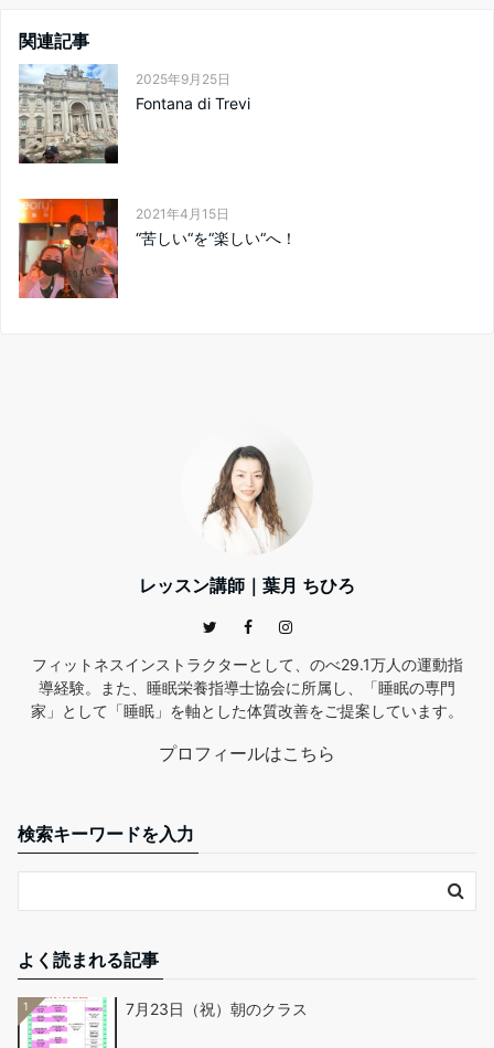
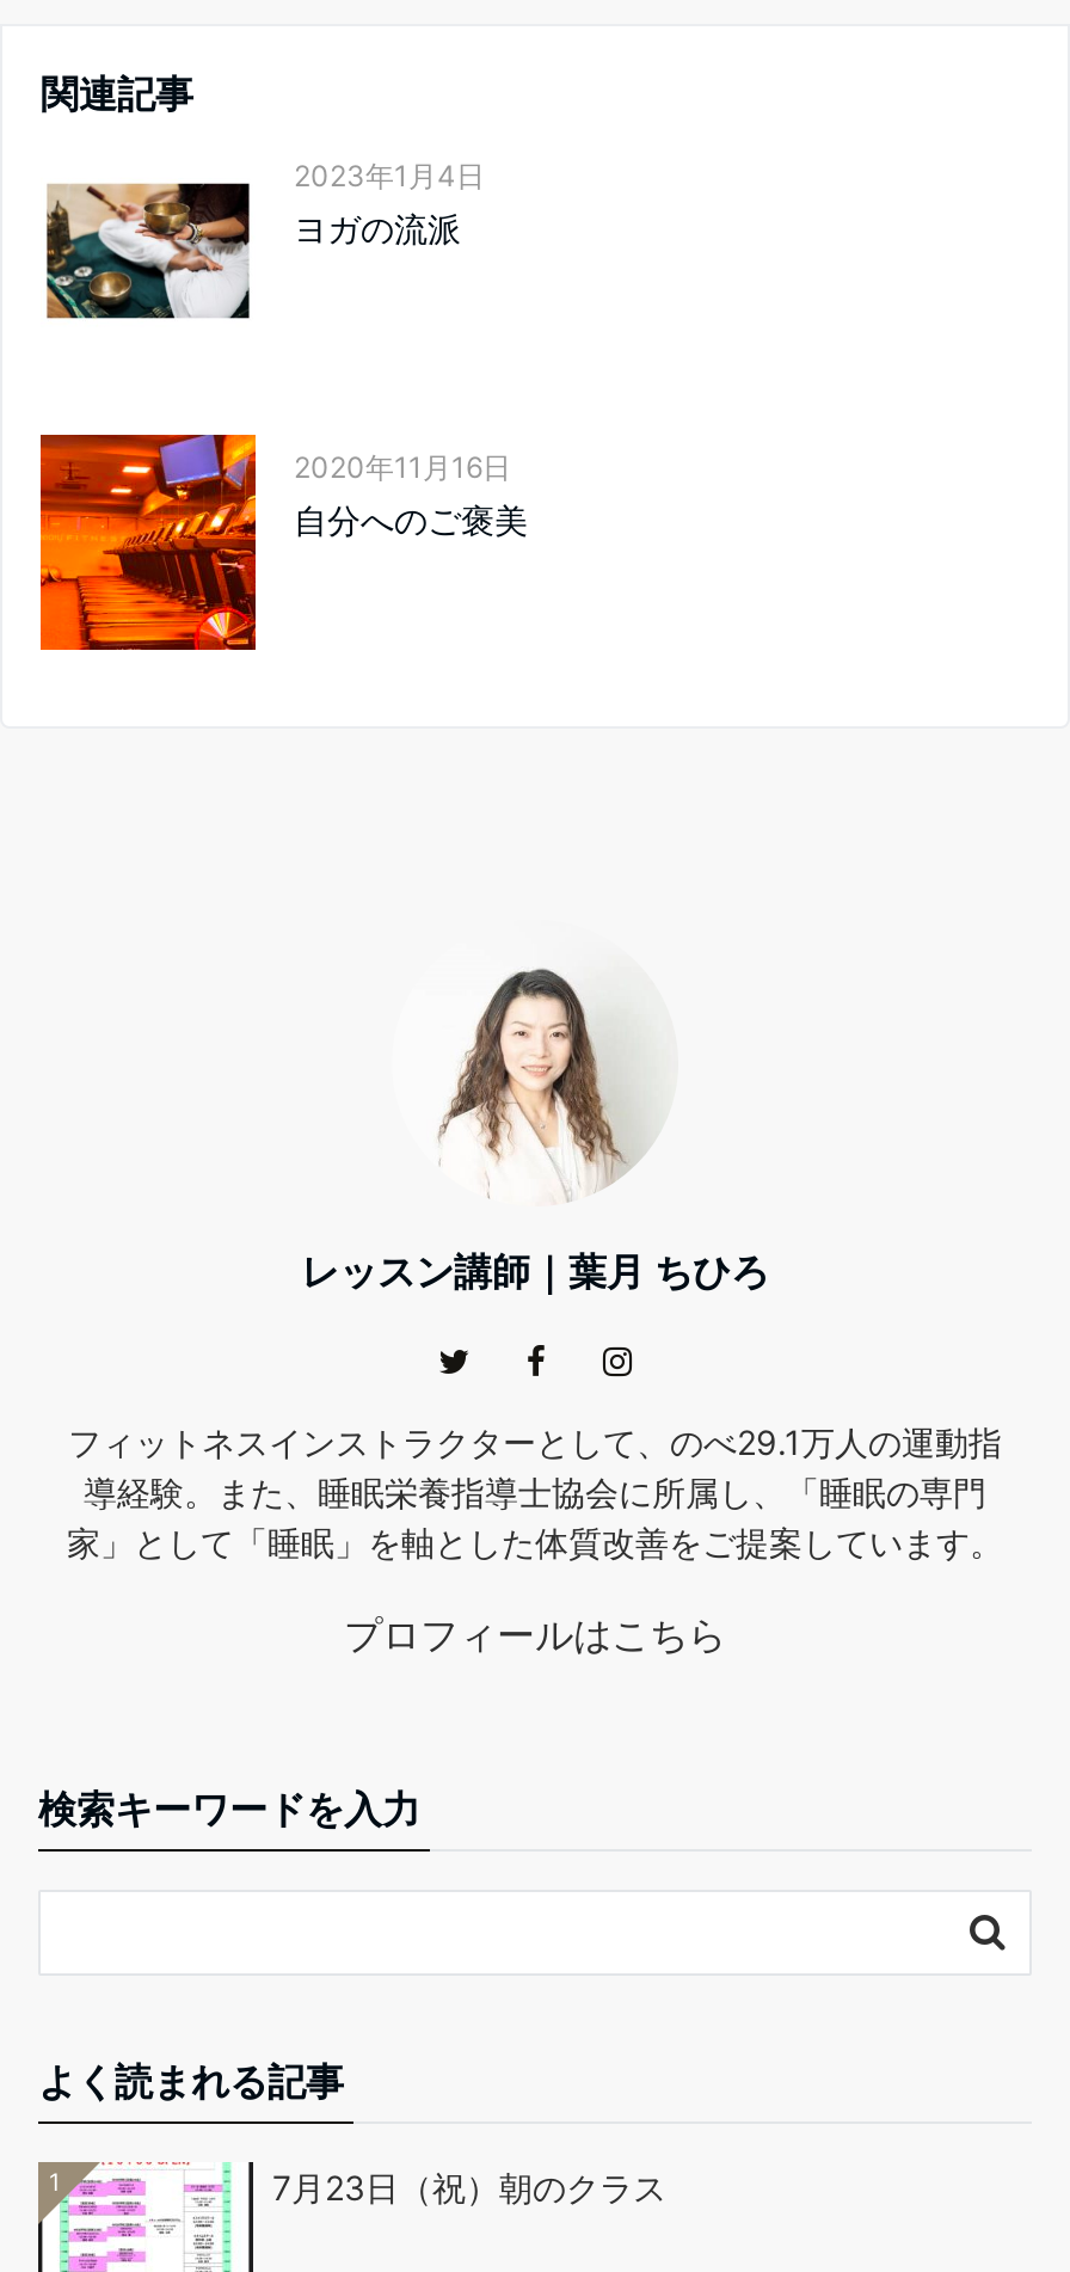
[18,63,250,165] [image] | 2025年9月25日 | Fontana di Trevi -> [41,143,485,358] [image] | 2023年1月4日 | ヨガの流派
[18,198,297,299] [image] | 2021年4月15日 | “苦しい“を“楽しい“へ！ -> [38,432,528,652] [image] | 2020年11月16日 | 自分へのご褒美

